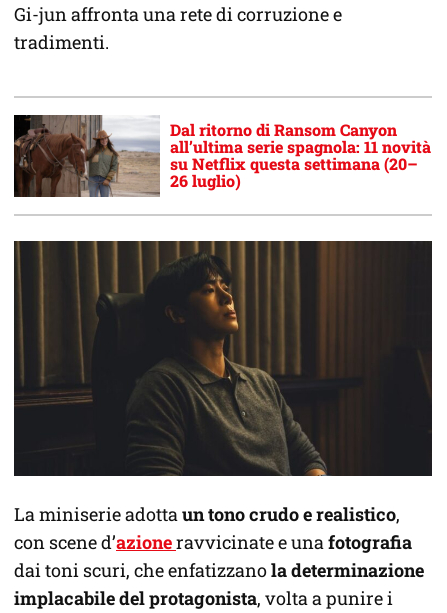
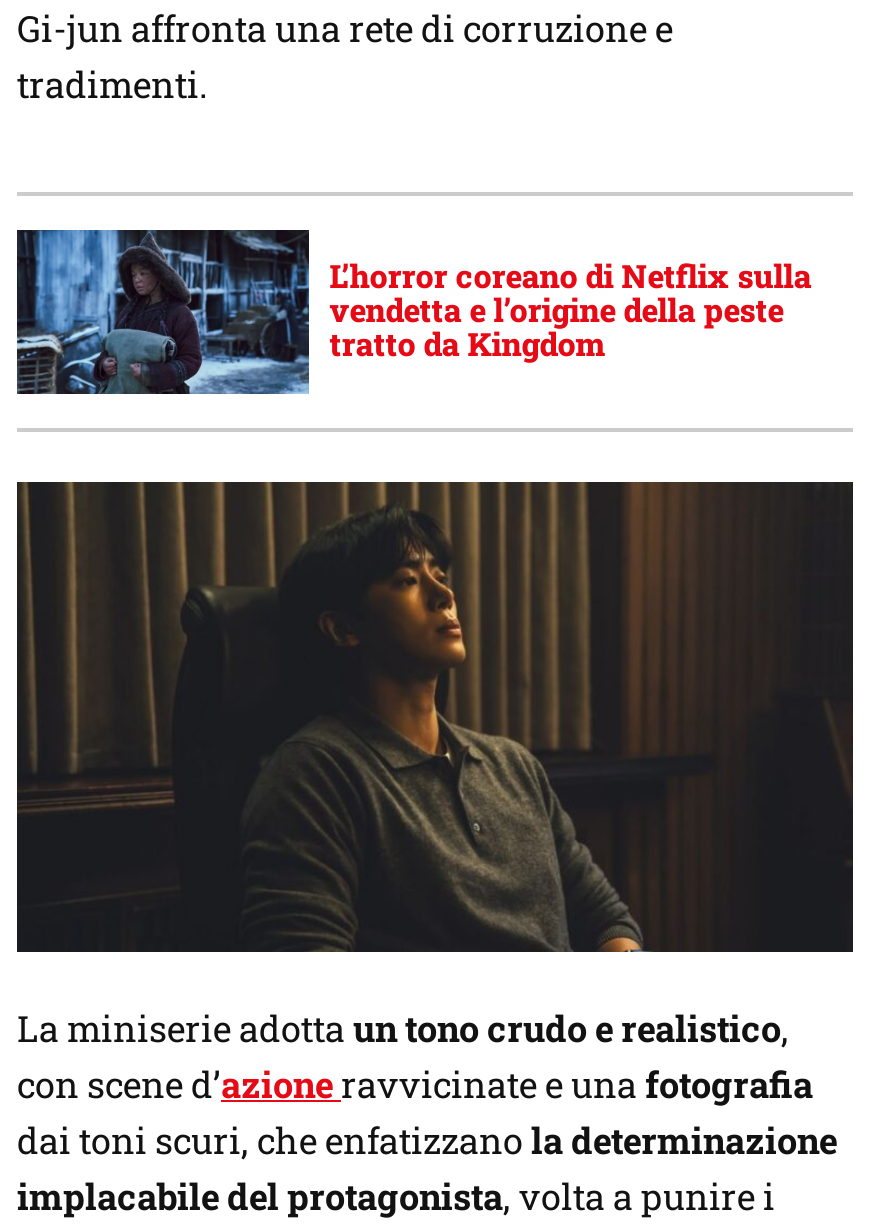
[13,114,431,198] [image] | Dal ritorno di Ransom Canyon | all’ultima serie spagnola: 11 novità | su Netflix questa settimana (20– | 26 luglio) -> [15,228,812,396] [image] | L’horror coreano di Netflix sulla | vendetta e l’origine della peste | tratto da Kingdom

